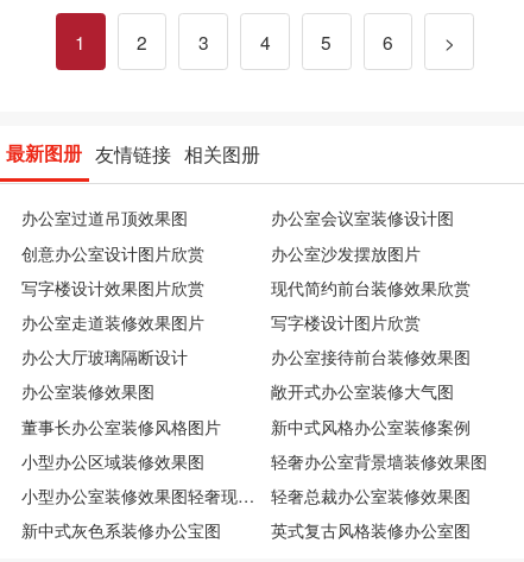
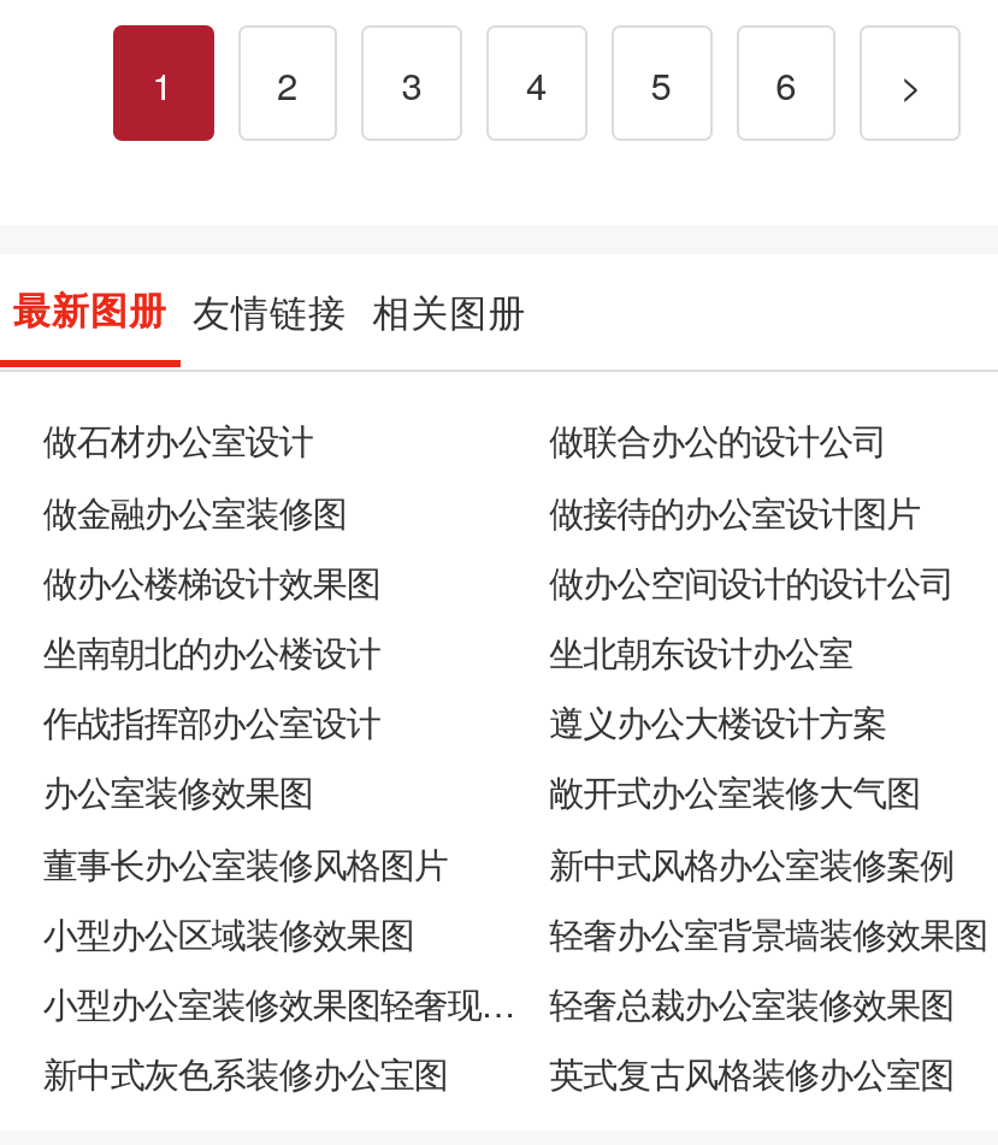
[21,206,454,230] 办公室过道吊顶效果图 | 办公室会议室装修设计图 -> [43,416,886,464] 做石材办公室设计 | 做联合办公的设计公司
[21,241,421,264] 创意办公室设计图片欣赏 | 办公室沙发摆放图片 -> [43,486,920,535] 做金融办公室装修图 | 做接待的办公室设计图片
[21,275,471,299] 写字楼设计效果图片欣赏 | 现代简约前台装修效果欣赏 -> [43,557,954,605] 做办公楼梯设计效果图 | 做办公空间设计的设计公司
[21,310,421,334] 办公室走道装修效果图片 | 写字楼设计图片欣赏 -> [43,627,853,675] 坐南朝北的办公楼设计 | 坐北朝东设计办公室
[21,345,471,369] 办公大厅玻璃隔断设计 | 办公室接待前台装修效果图 -> [43,698,886,746] 作战指挥部办公室设计 | 遵义办公大楼设计方案

